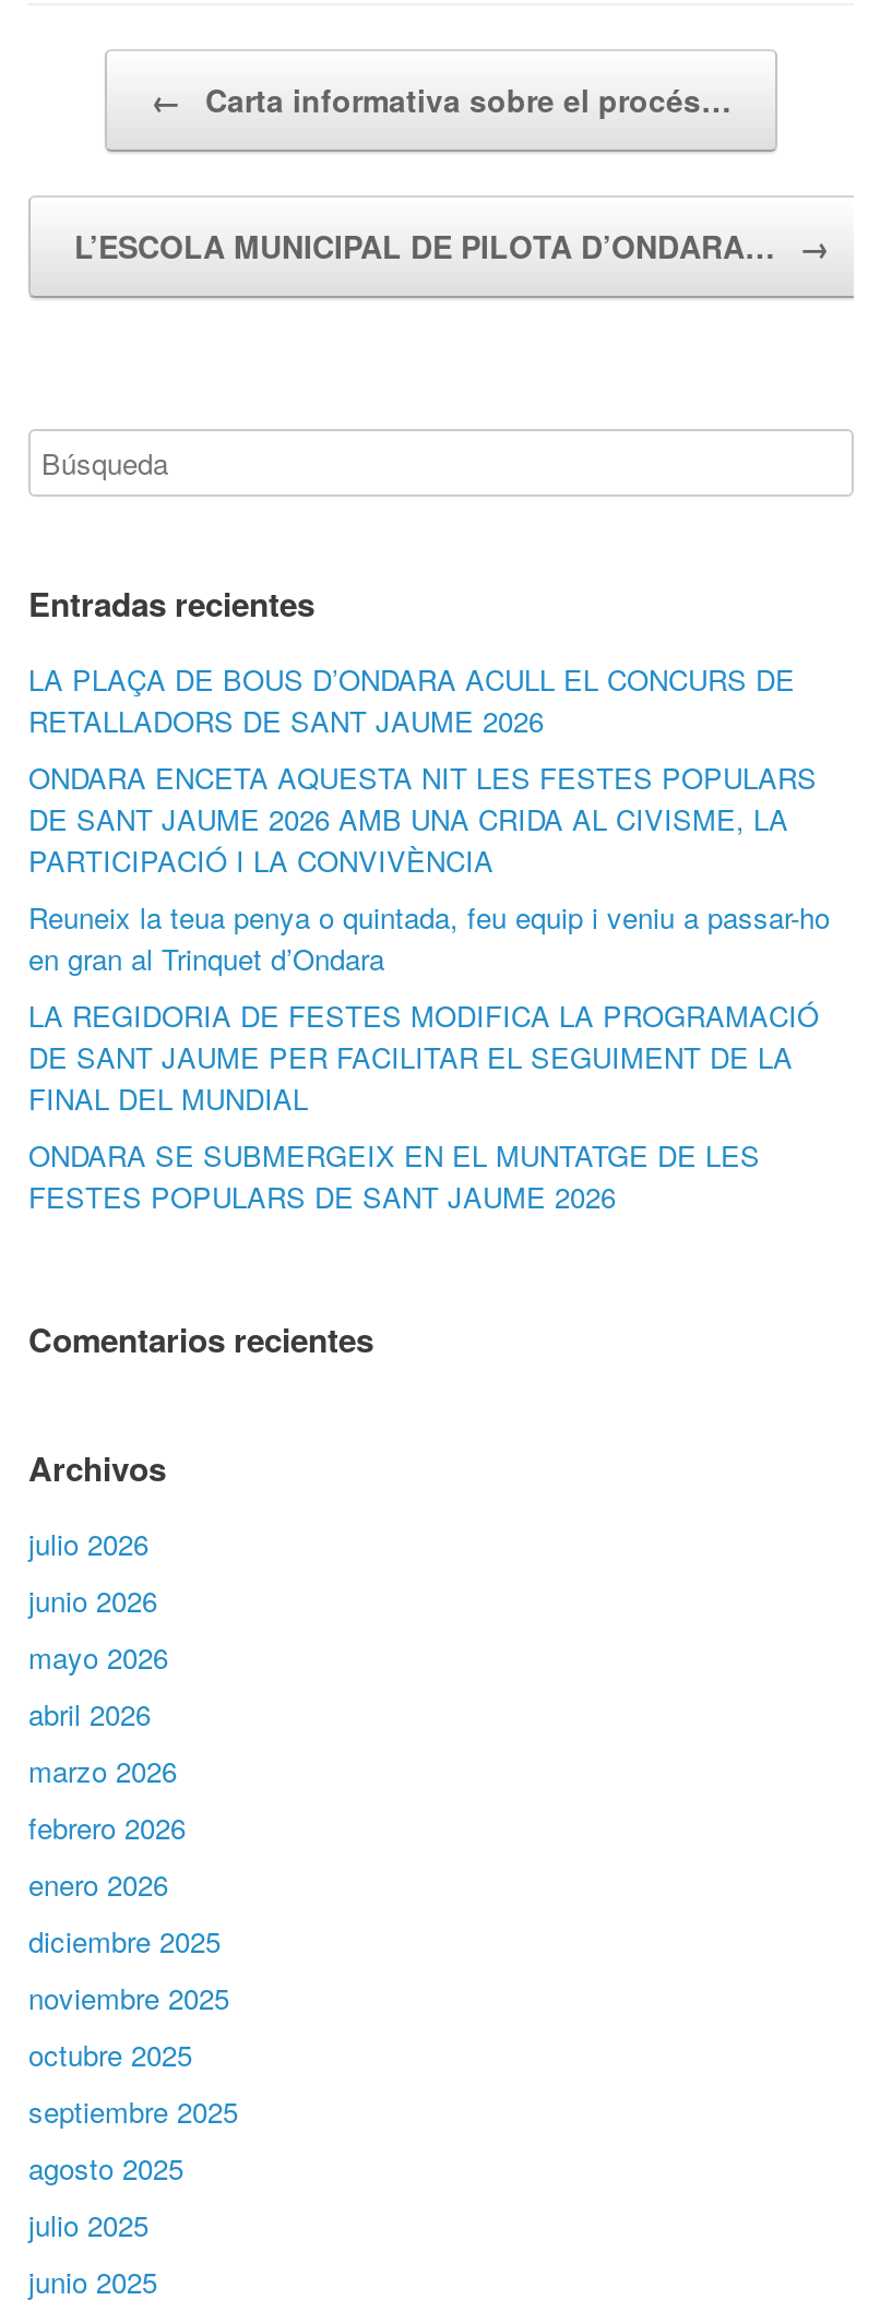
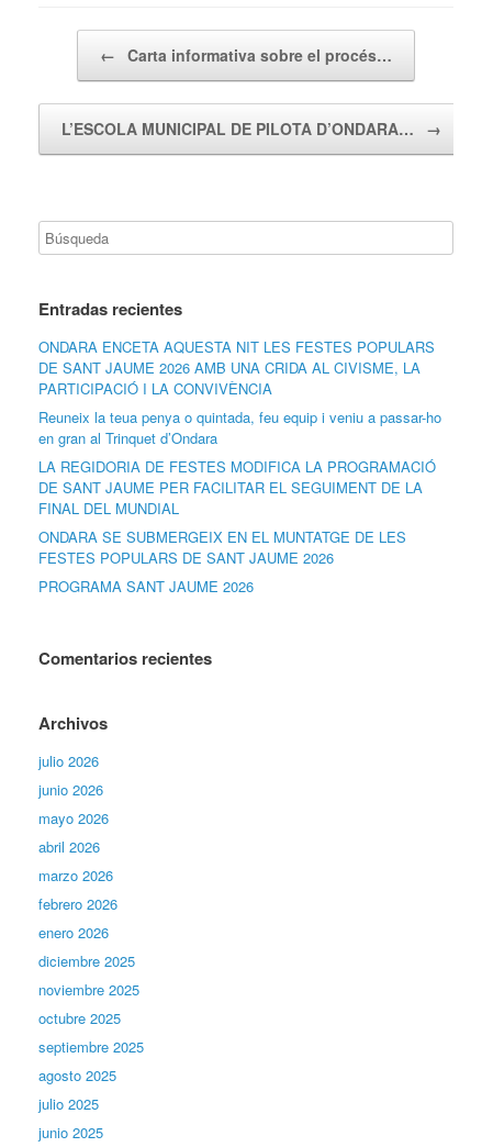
[28,659,795,742] LA PLAÇA DE BOUS D’ONDARA ACULL EL CONCURS DE | RETALLADORS DE SANT JAUME 2026 -> none
moved [28,757,830,1218] -> [38,336,441,568]: ONDARA ENCETA AQUESTA NIT LES FESTES POPULARS | DE SANT JAUME 2026 AMB UNA CRIDA AL CIVISME, LA | PARTICIPACIÓ I LA CONVIVÈNCIA | ... | ONDARA SE SUBMERGEIX EN EL MUNTATGE DE LES | FESTES POPULARS DE SANT JAUME 2026
none -> [38,575,254,596] PROGRAMA SANT JAUME 2026

